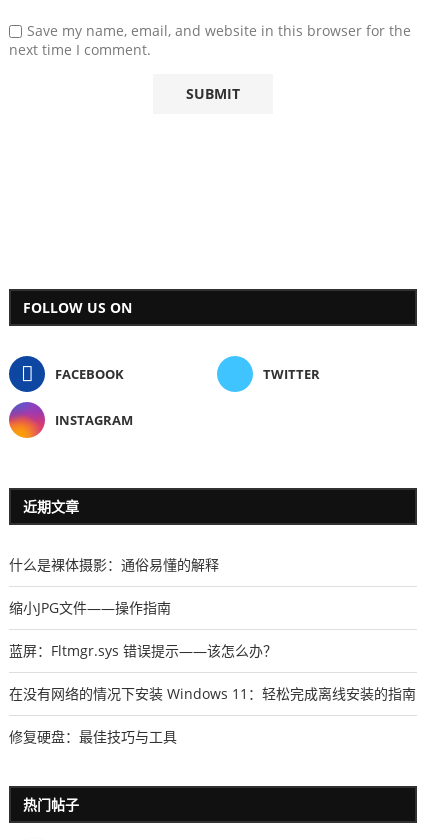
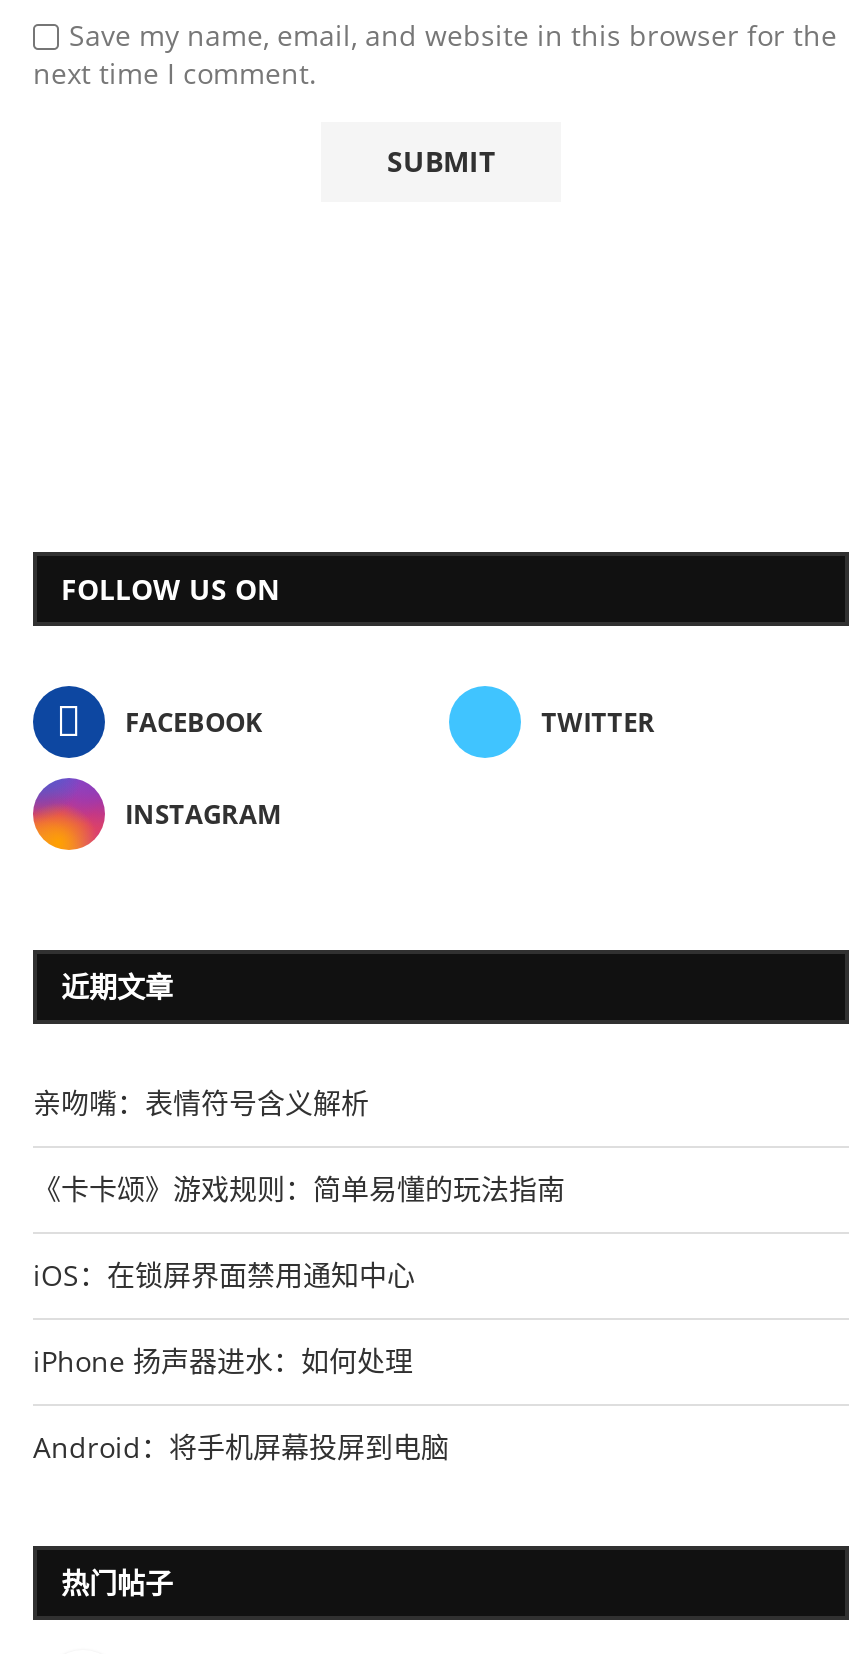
[9,555,219,574] 什么是裸体摄影：通俗易懂的解释 -> [33,1084,369,1122] 亲吻嘴：表情符号含义解析
[9,598,171,617] 缩小JPG文件——操作指南 -> [33,1170,565,1208] 《卡卡颂》游戏规则：简单易懂的玩法指南
[9,641,277,660] 蓝屏：Fltmgr.sys 错误提示——该怎么办？ -> [33,1256,415,1294] iOS：在锁屏界面禁用通知中心
[9,684,416,703] 在没有网络的情况下安装 Windows 11：轻松完成离线安装的指南 -> [33,1342,413,1380] iPhone 扬声器进水：如何处理
[9,727,177,746] 修复硬盘：最佳技巧与工具 -> [33,1428,449,1466] Android：将手机屏幕投屏到电脑

